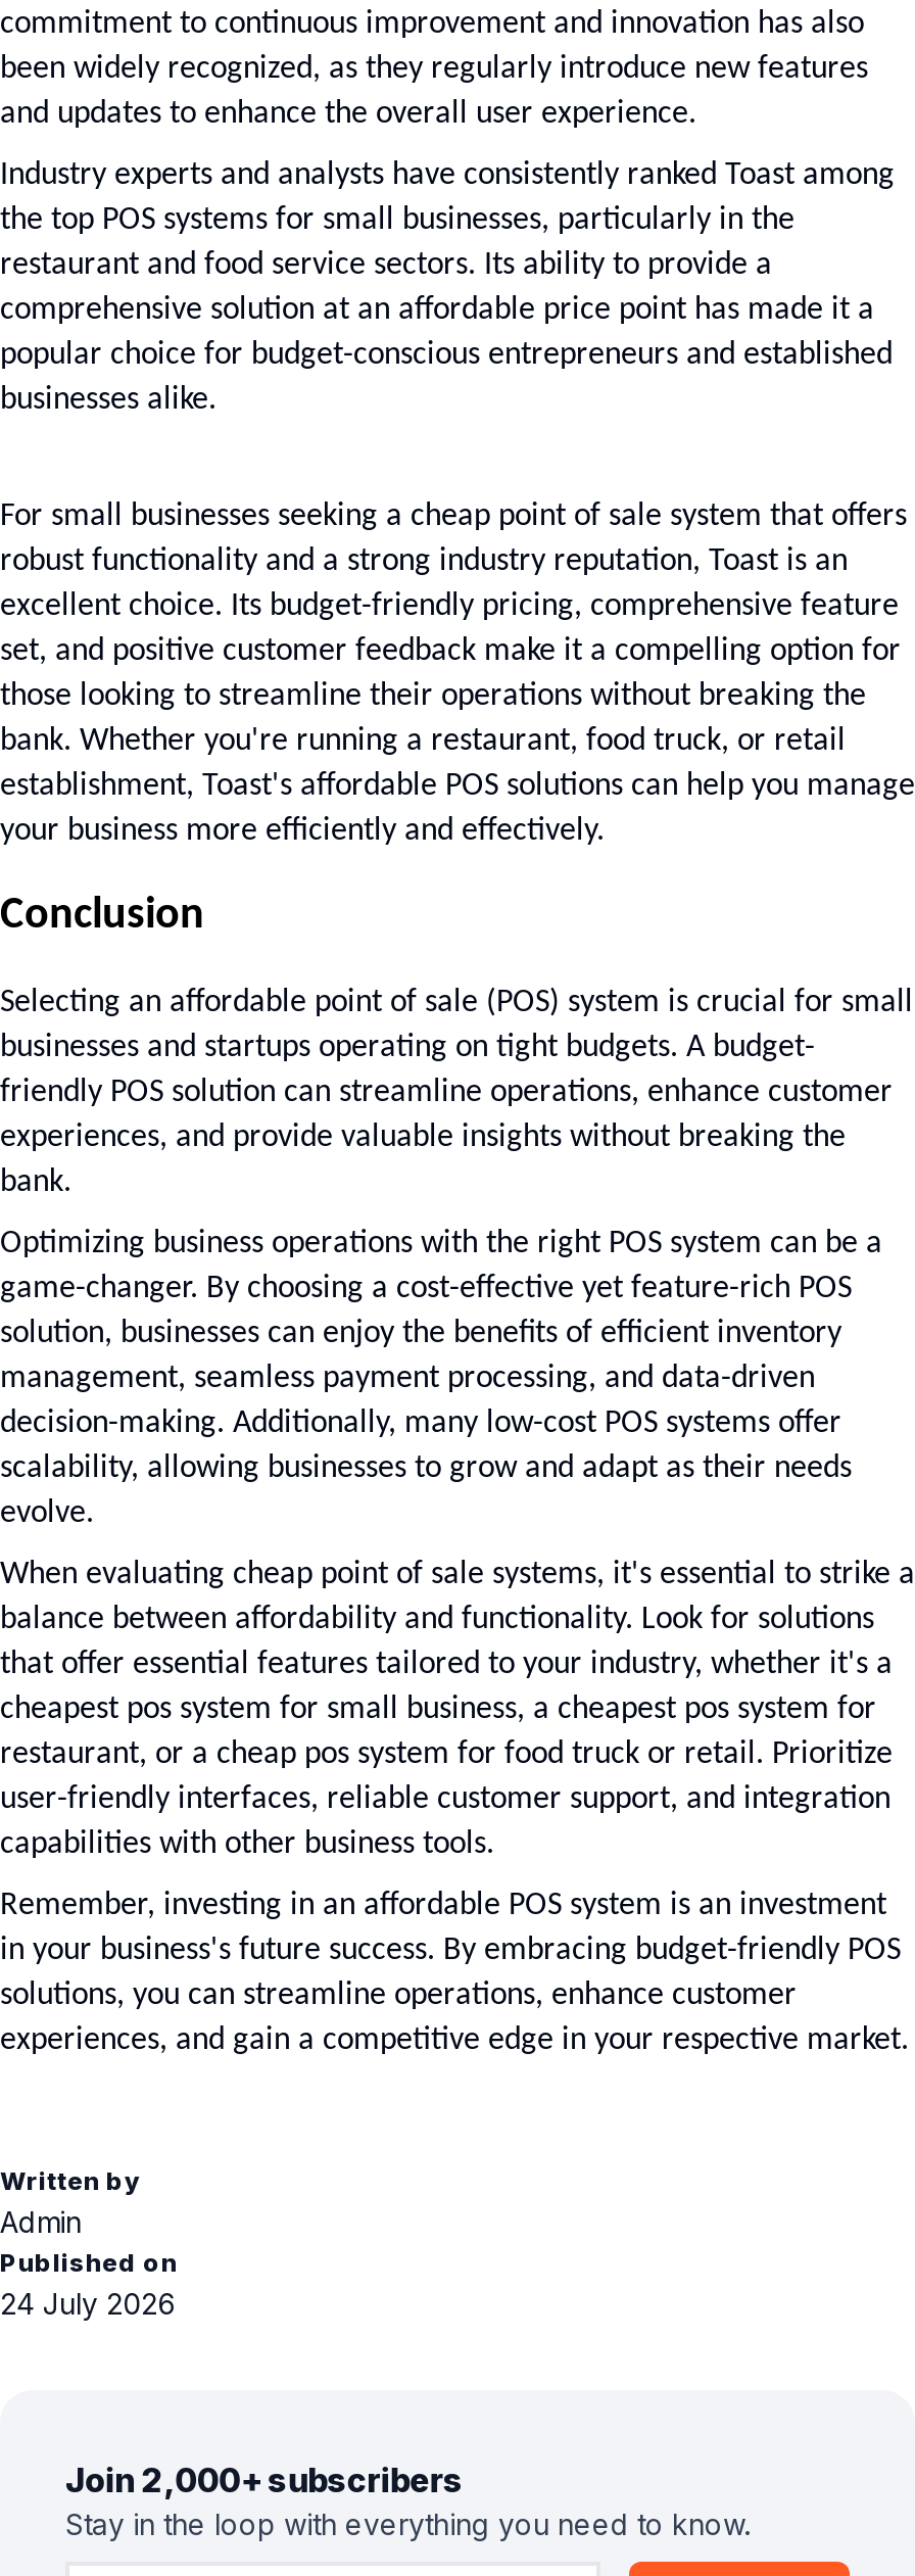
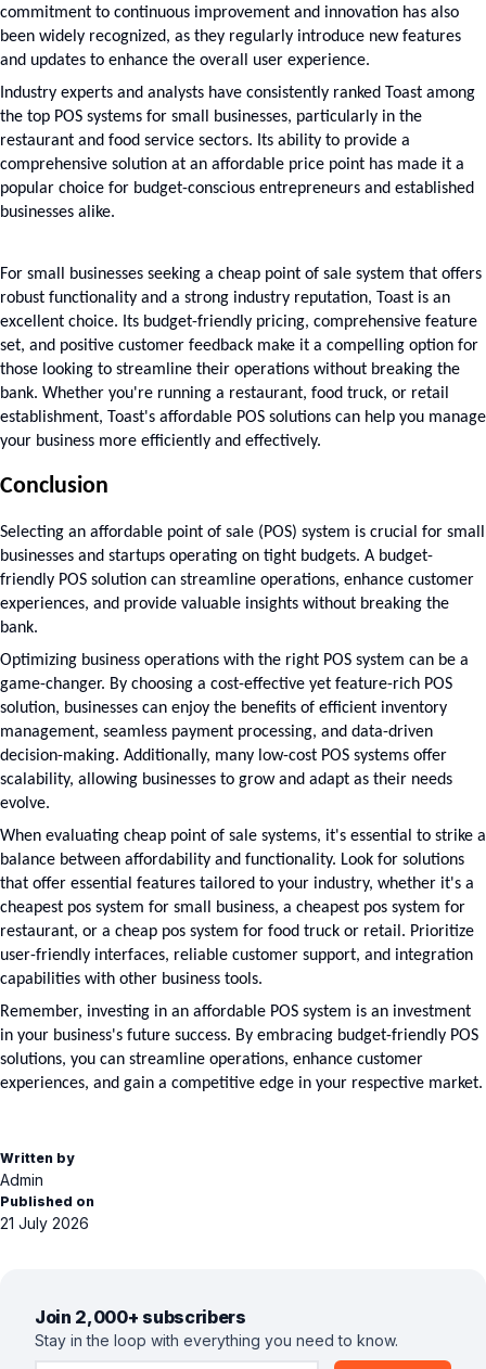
[0,2286,176,2321] 24 July 2026 -> [0,1214,89,1232] 21 July 2026

